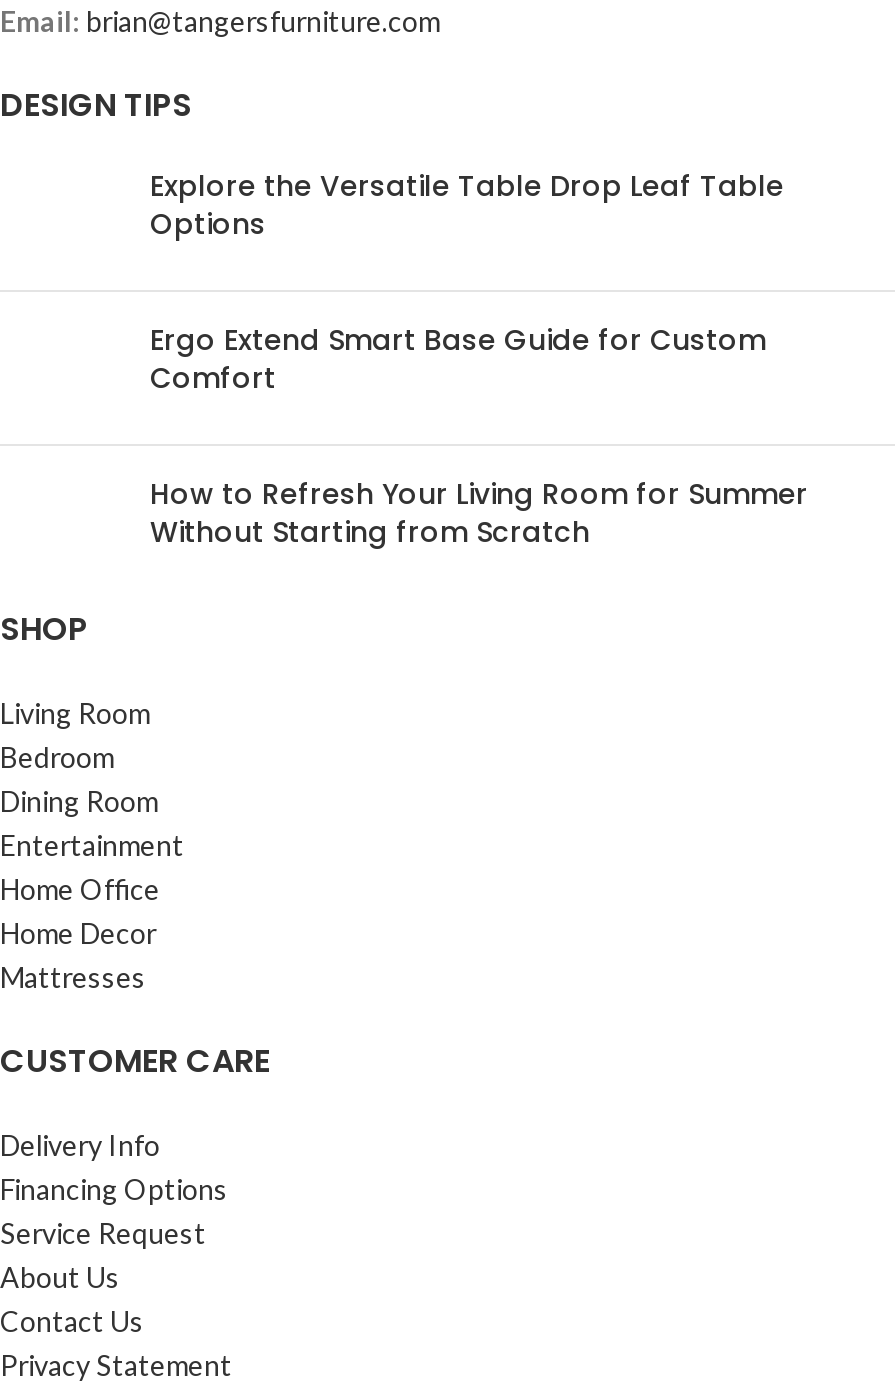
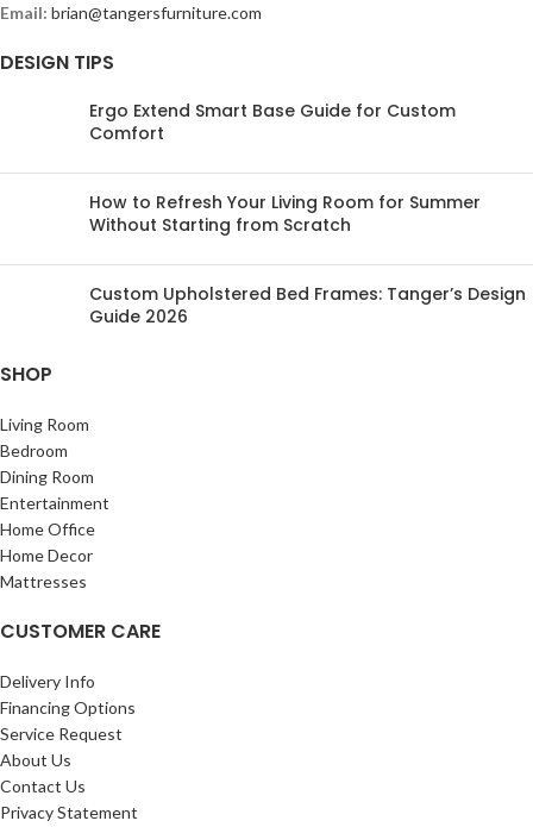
[150,166,784,244] Explore the Versatile Table Drop Leaf Table | Options -> none
moved [150,320,808,552] -> [89,99,481,237]: Ergo Extend Smart Base Guide for Custom | Comfort | How to Refresh Your Living Room for Summer | Without Starting from Scratch
none -> [89,282,526,329] Custom Upholstered Bed Frames: Tanger’s Design | Guide 2026

